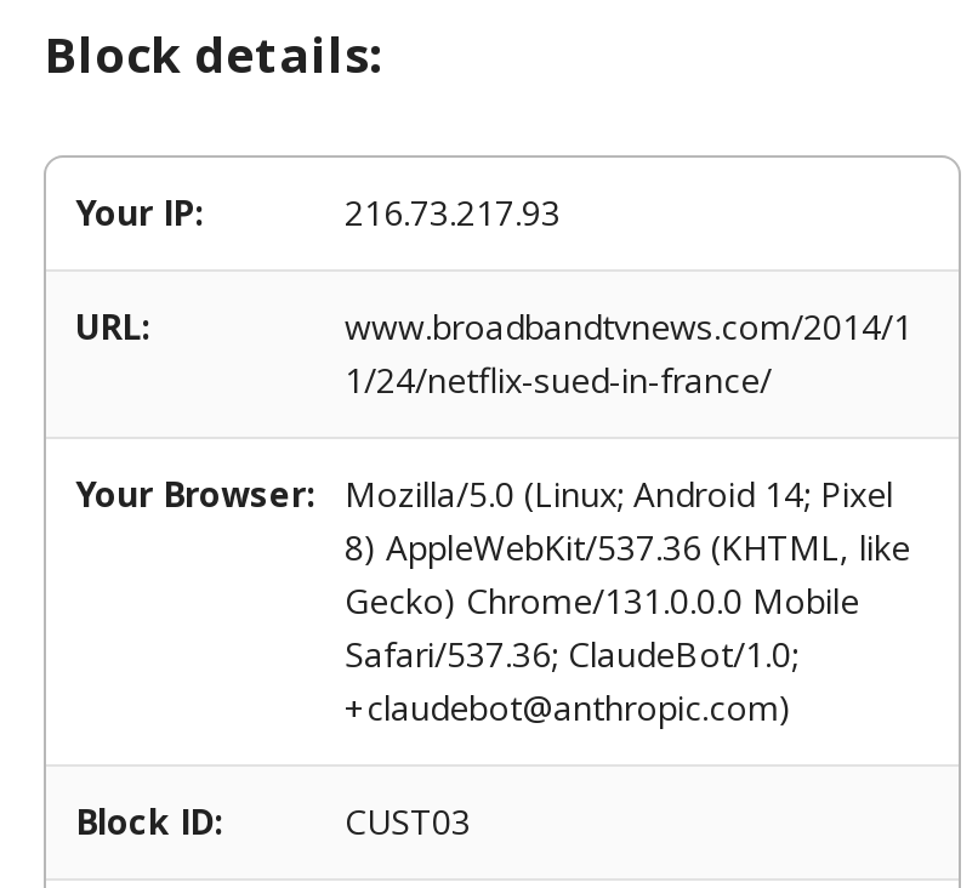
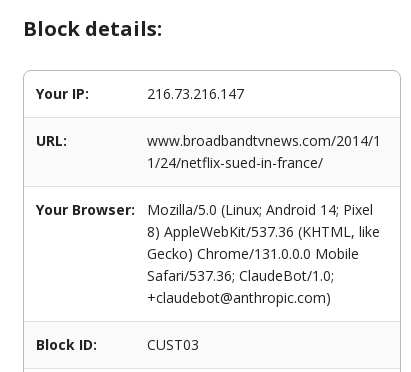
[345,189,561,235] 216.73.217.93 -> [147,84,244,103] 216.73.216.147

